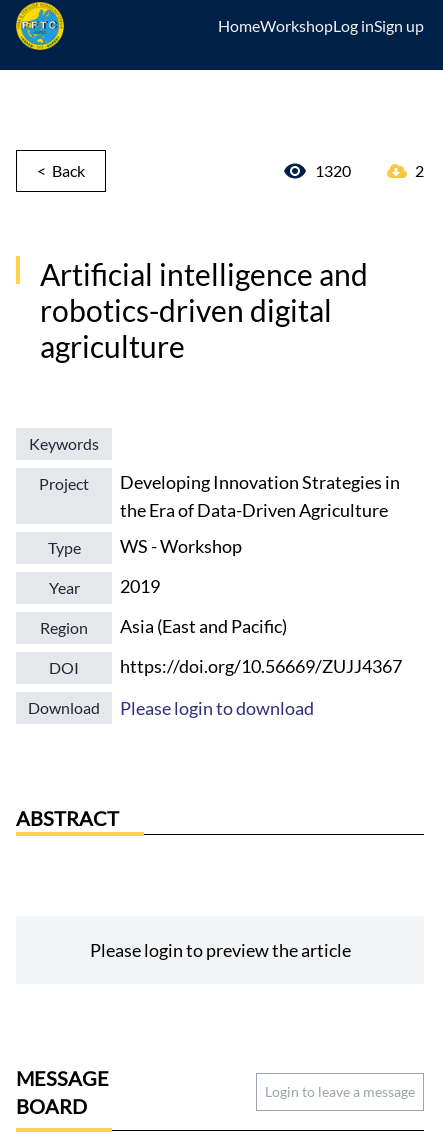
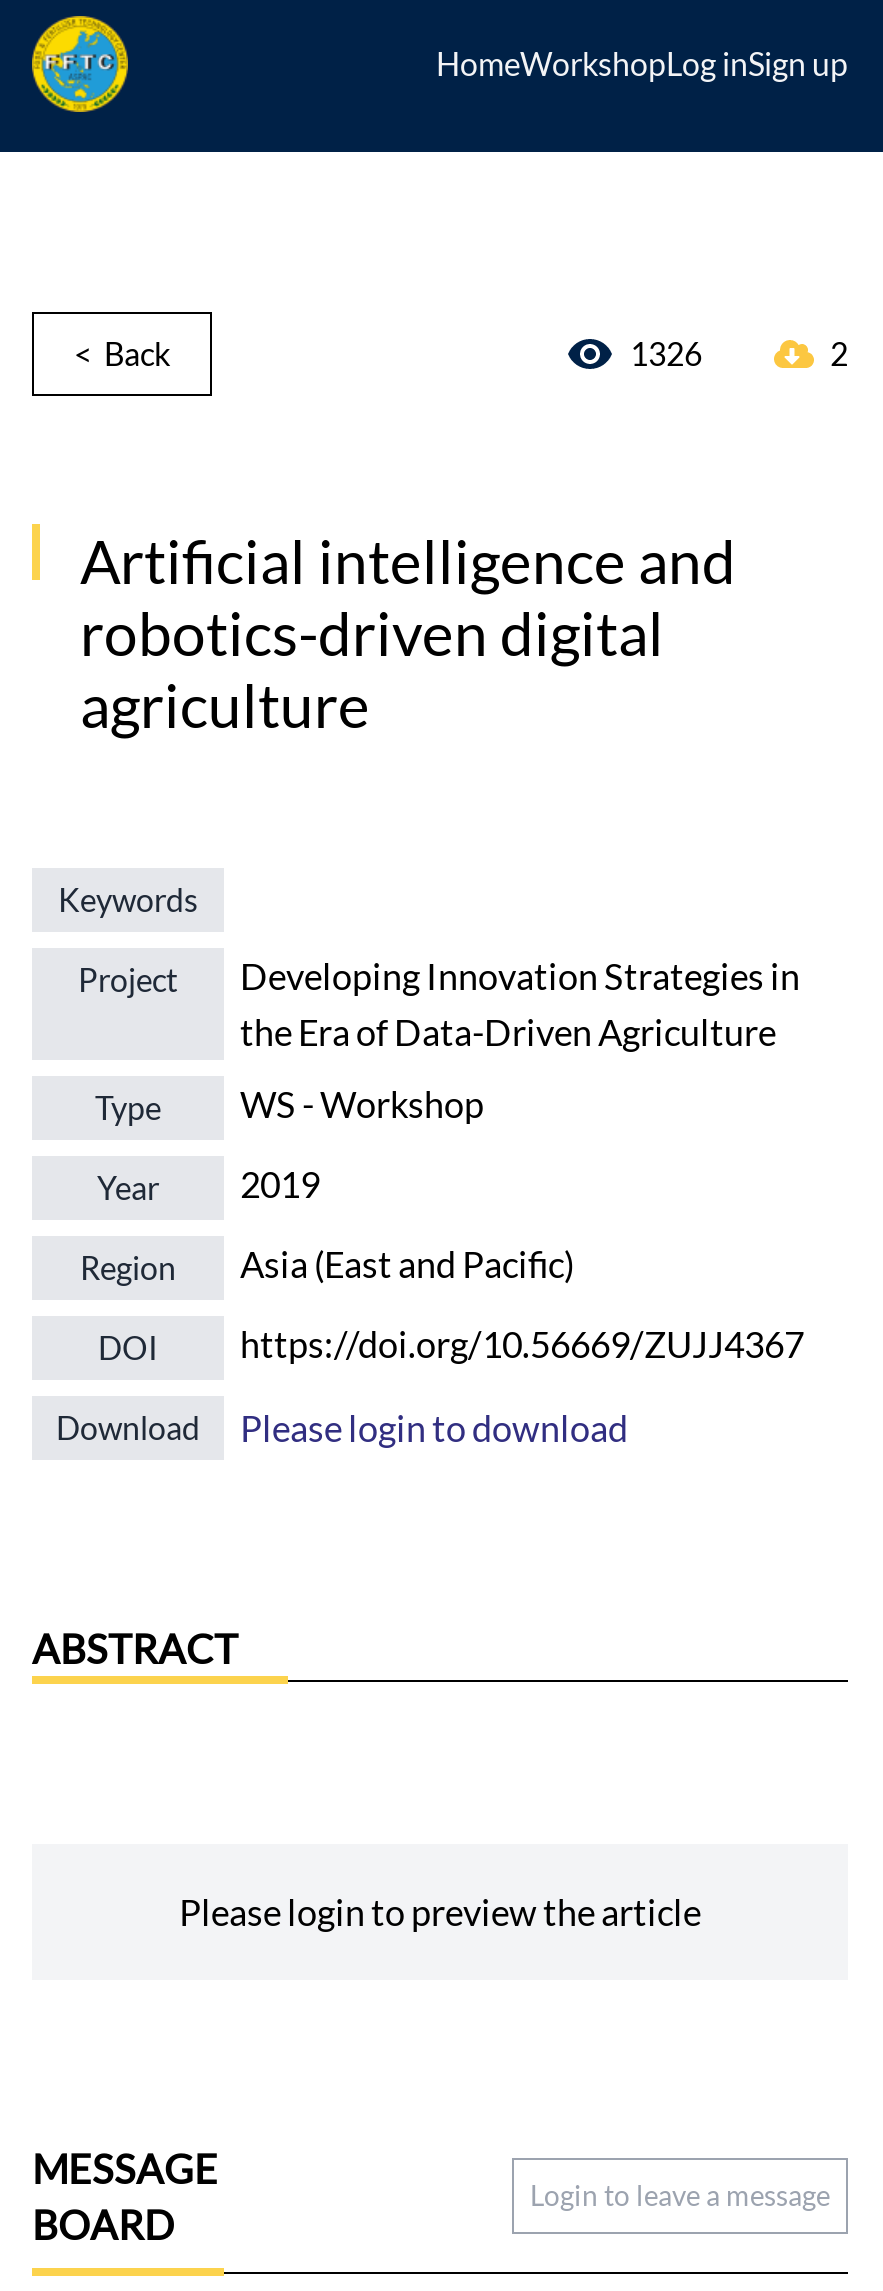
[315,161,351,180] 1320 -> [630,334,702,372] 1326

